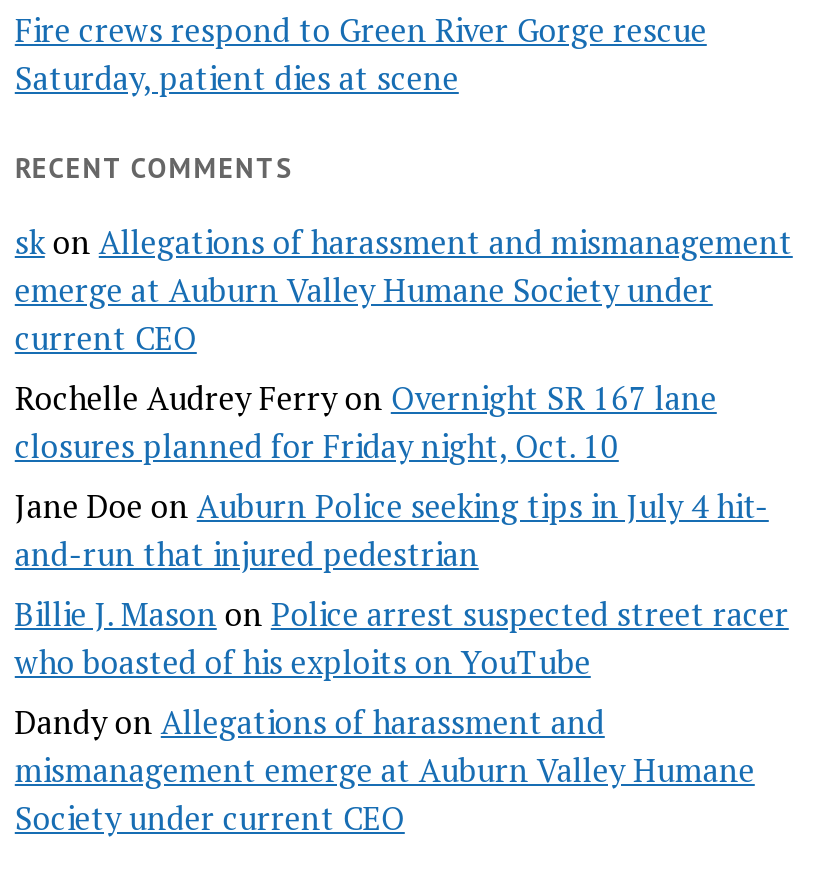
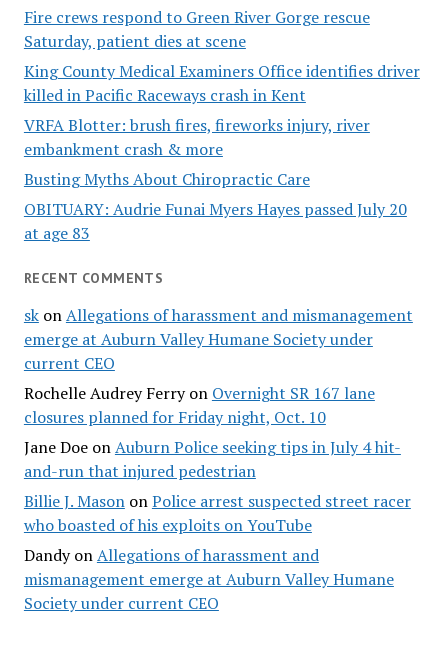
none -> [24,60,420,244] King County Medical Examiners Office identifies driver | killed in Pacific Raceways crash in Kent | VRFA Blotter: brush fires, fireworks injury, river | embankment crash & more | Busting Myths About Chiropractic Care | OBITUARY: Audrie Funai Myers Hayes passed July 20 | at age 83

